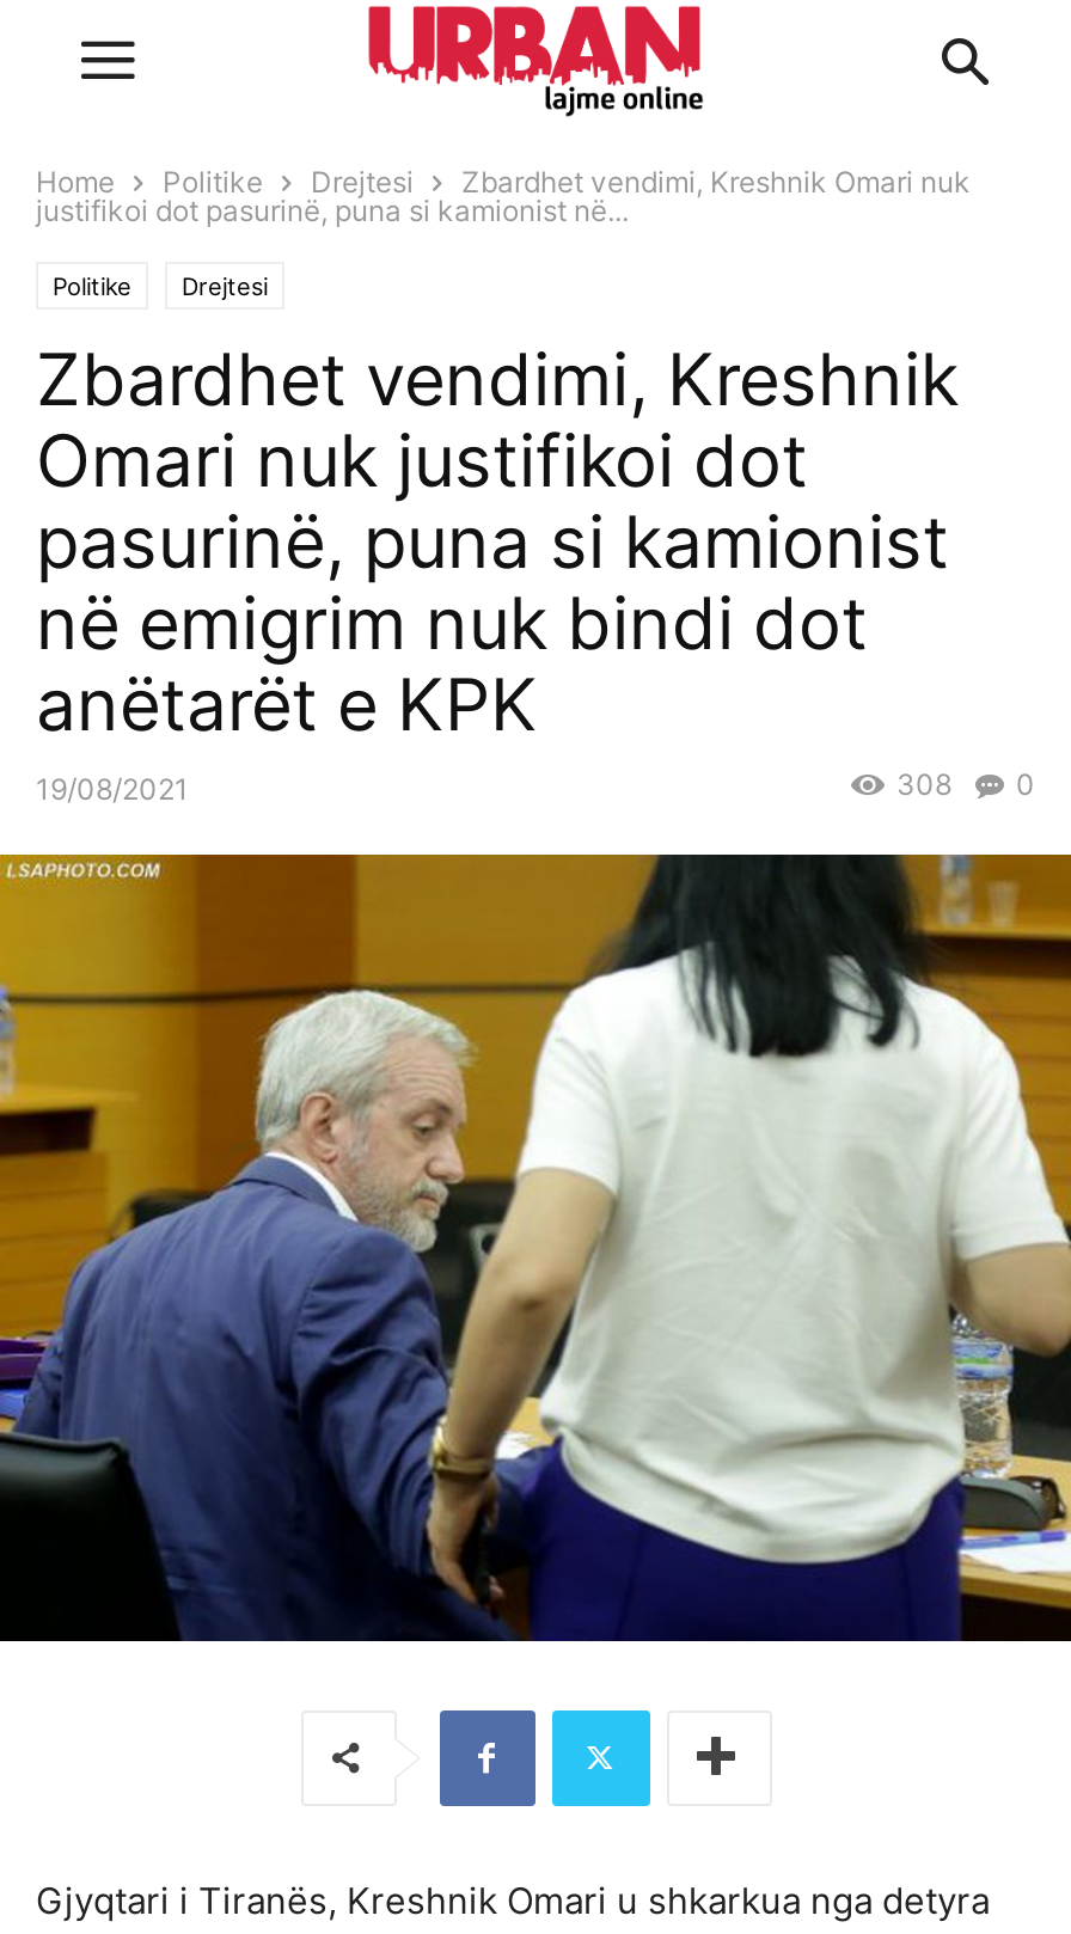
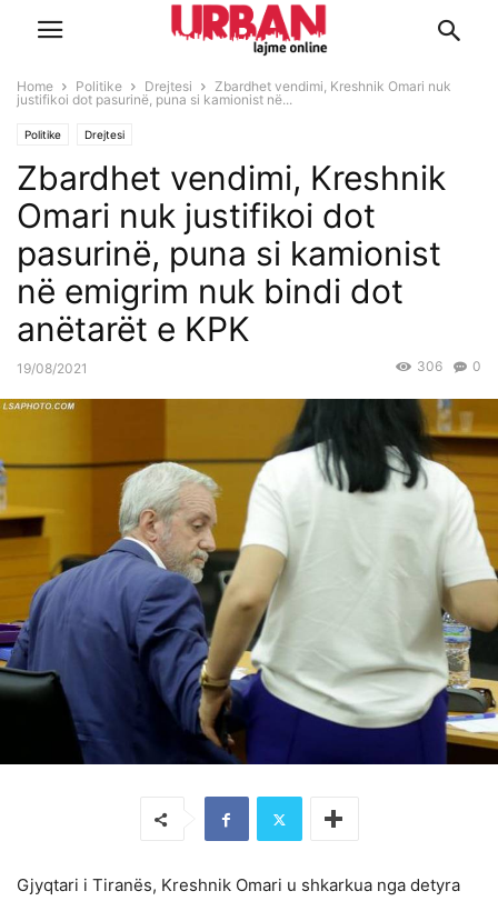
[896,766,1035,802] 308 0 -> [417,358,481,374] 306 0

